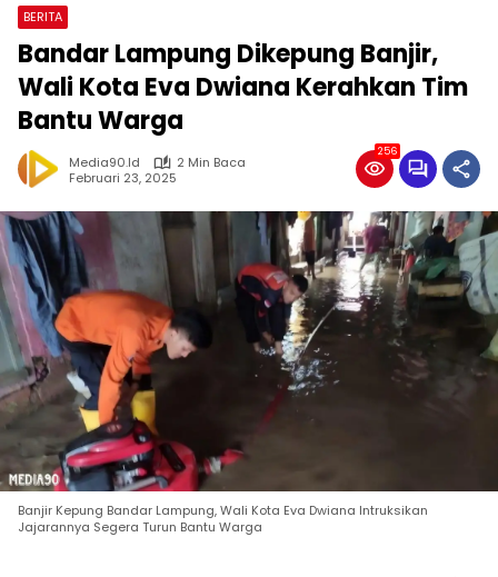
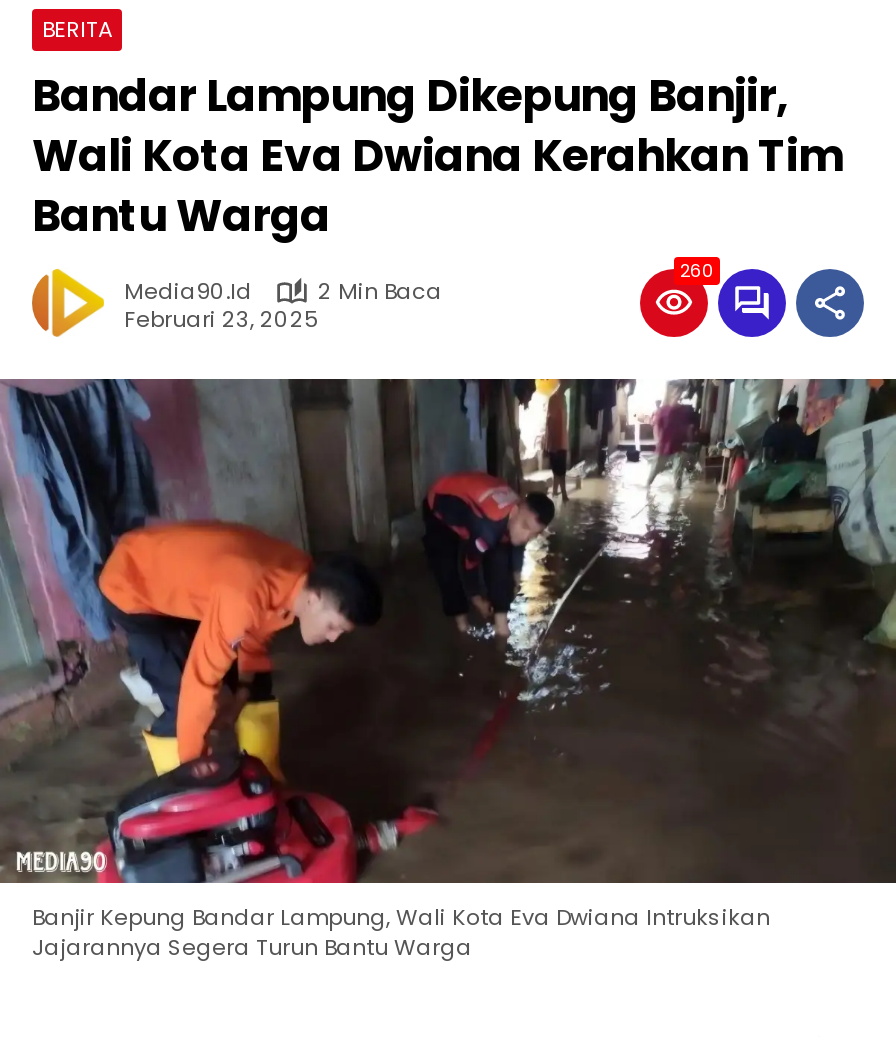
[378,145,397,158] 256 -> [680,259,714,283] 260

